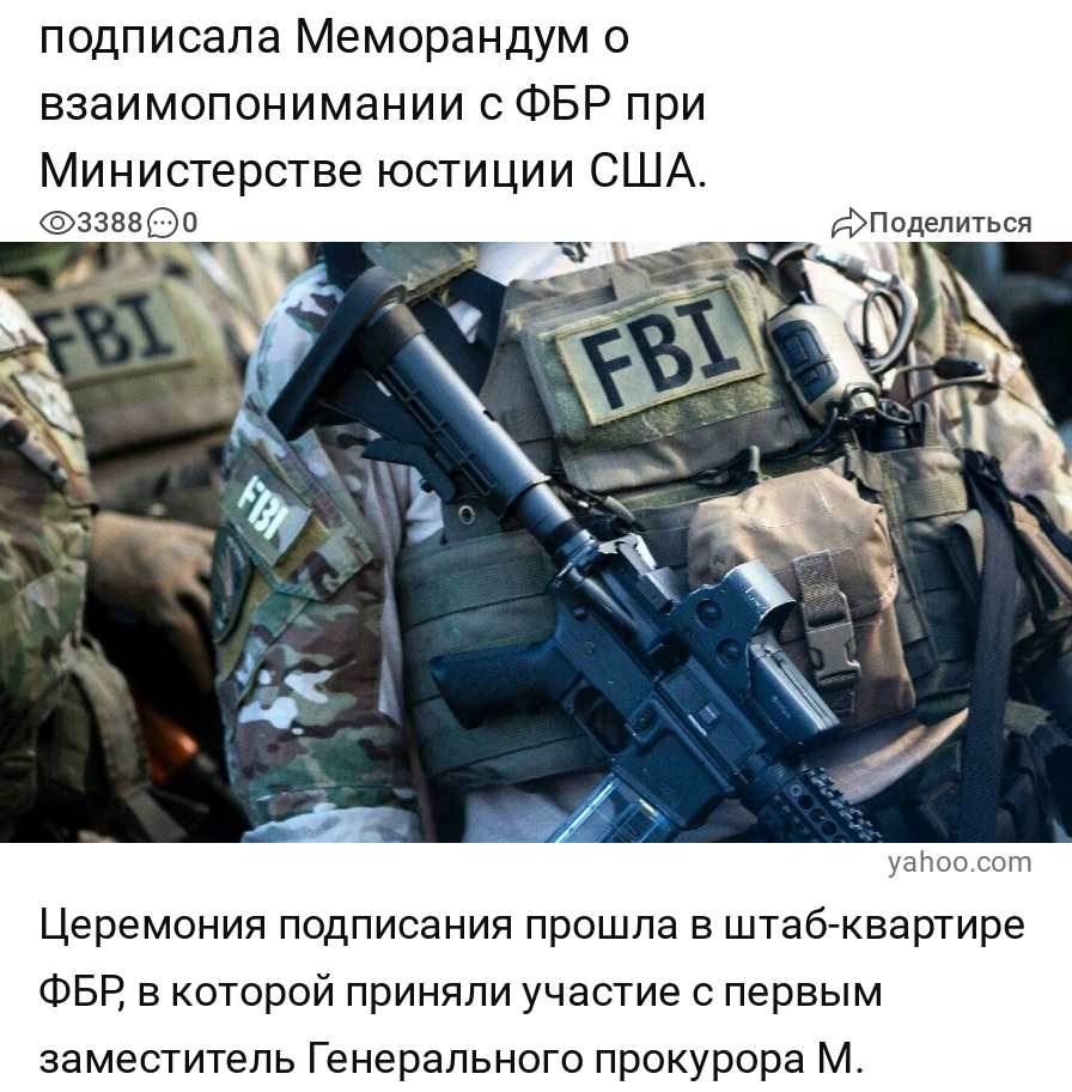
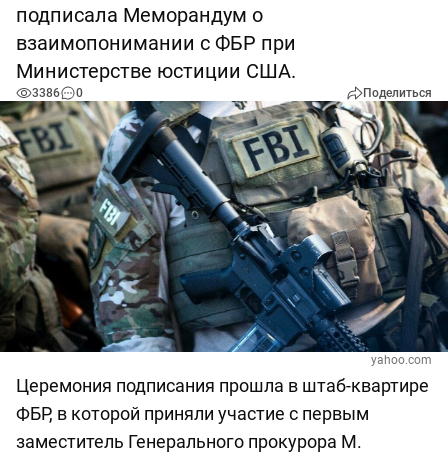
[77,206,199,239] 3388 0 -> [32,86,83,100] 3386 0

